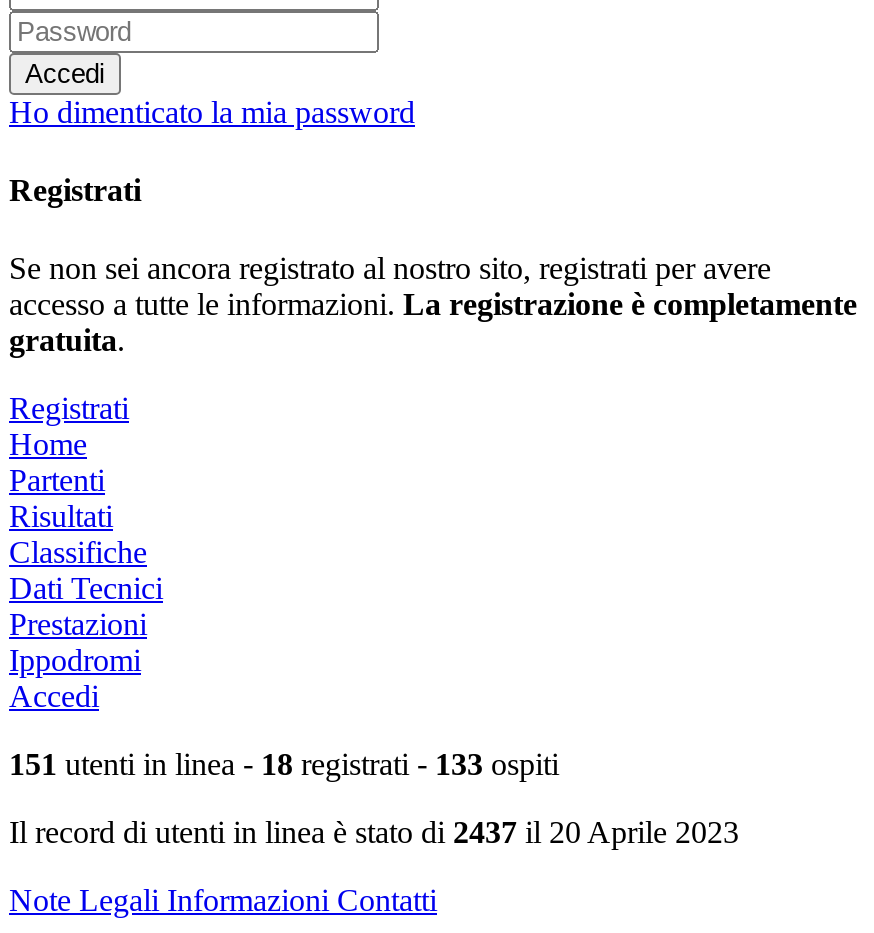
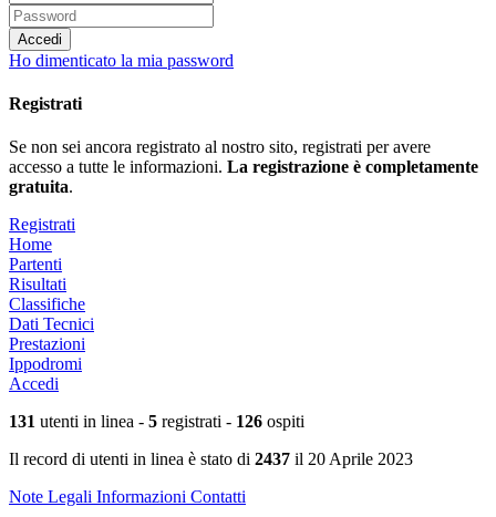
[9,747,559,781] 151 utenti in linea - 18 registrati - 133 ospiti -> [9,412,304,431] 131 utenti in linea - 5 registrati - 126 ospiti

